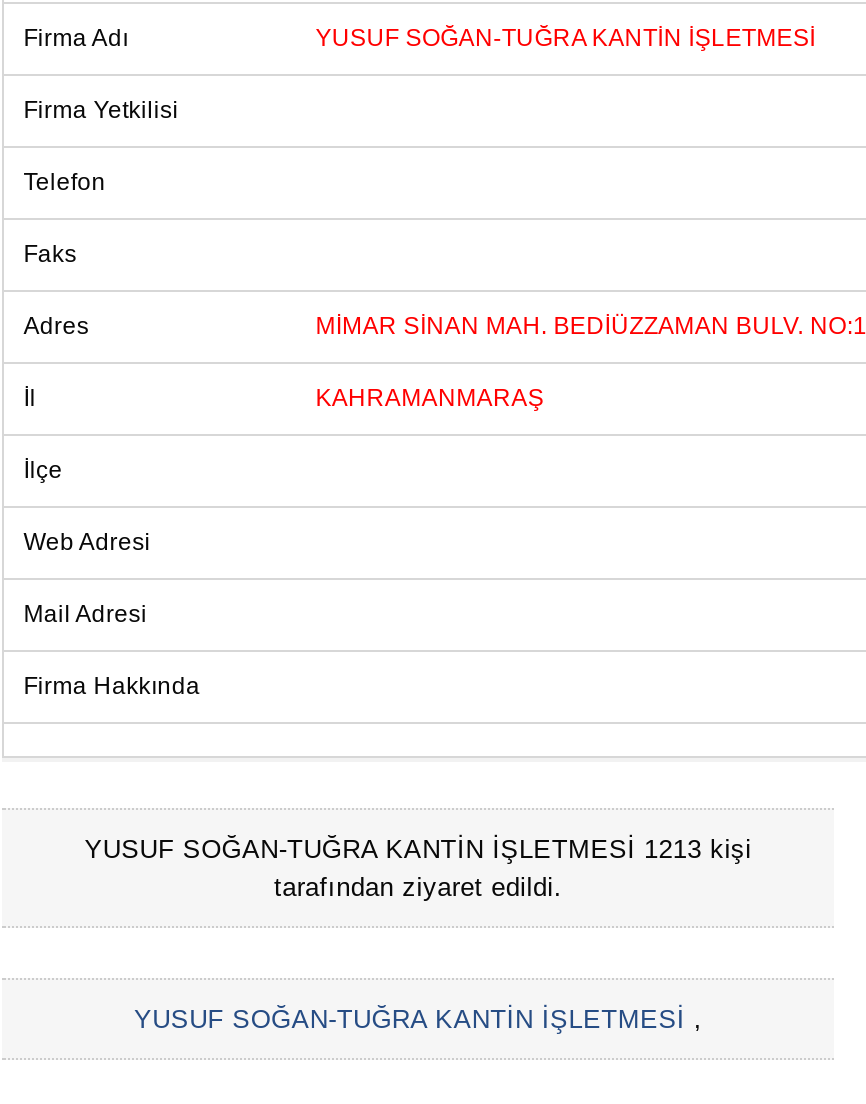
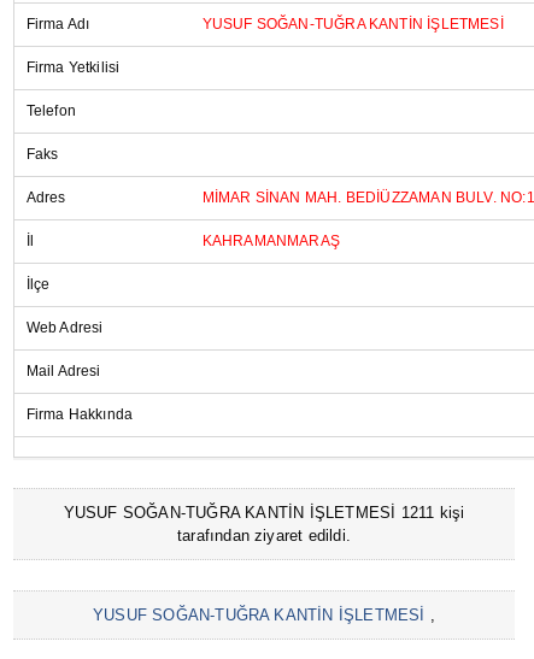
[84,834,752,864] YUSUF SOĞAN-TUĞRA KANTİN İŞLETMESİ 1213 kişi -> [64,504,464,522] YUSUF SOĞAN-TUĞRA KANTİN İŞLETMESİ 1211 kişi

